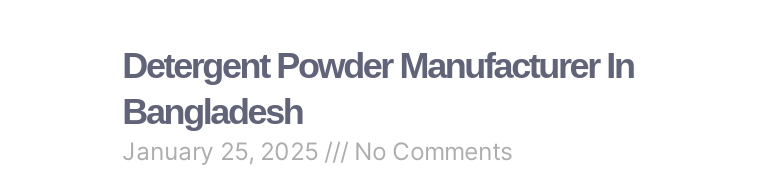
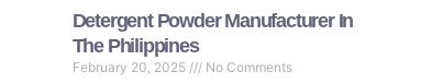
[122,93,324,167] Bangladesh | January 25, 2025 -> [72,35,199,75] The Philippines | February 20, 2025

